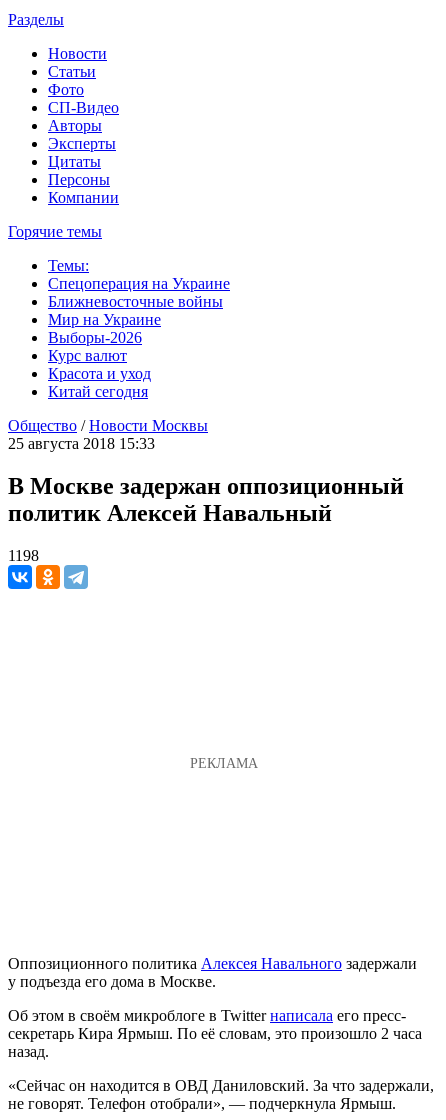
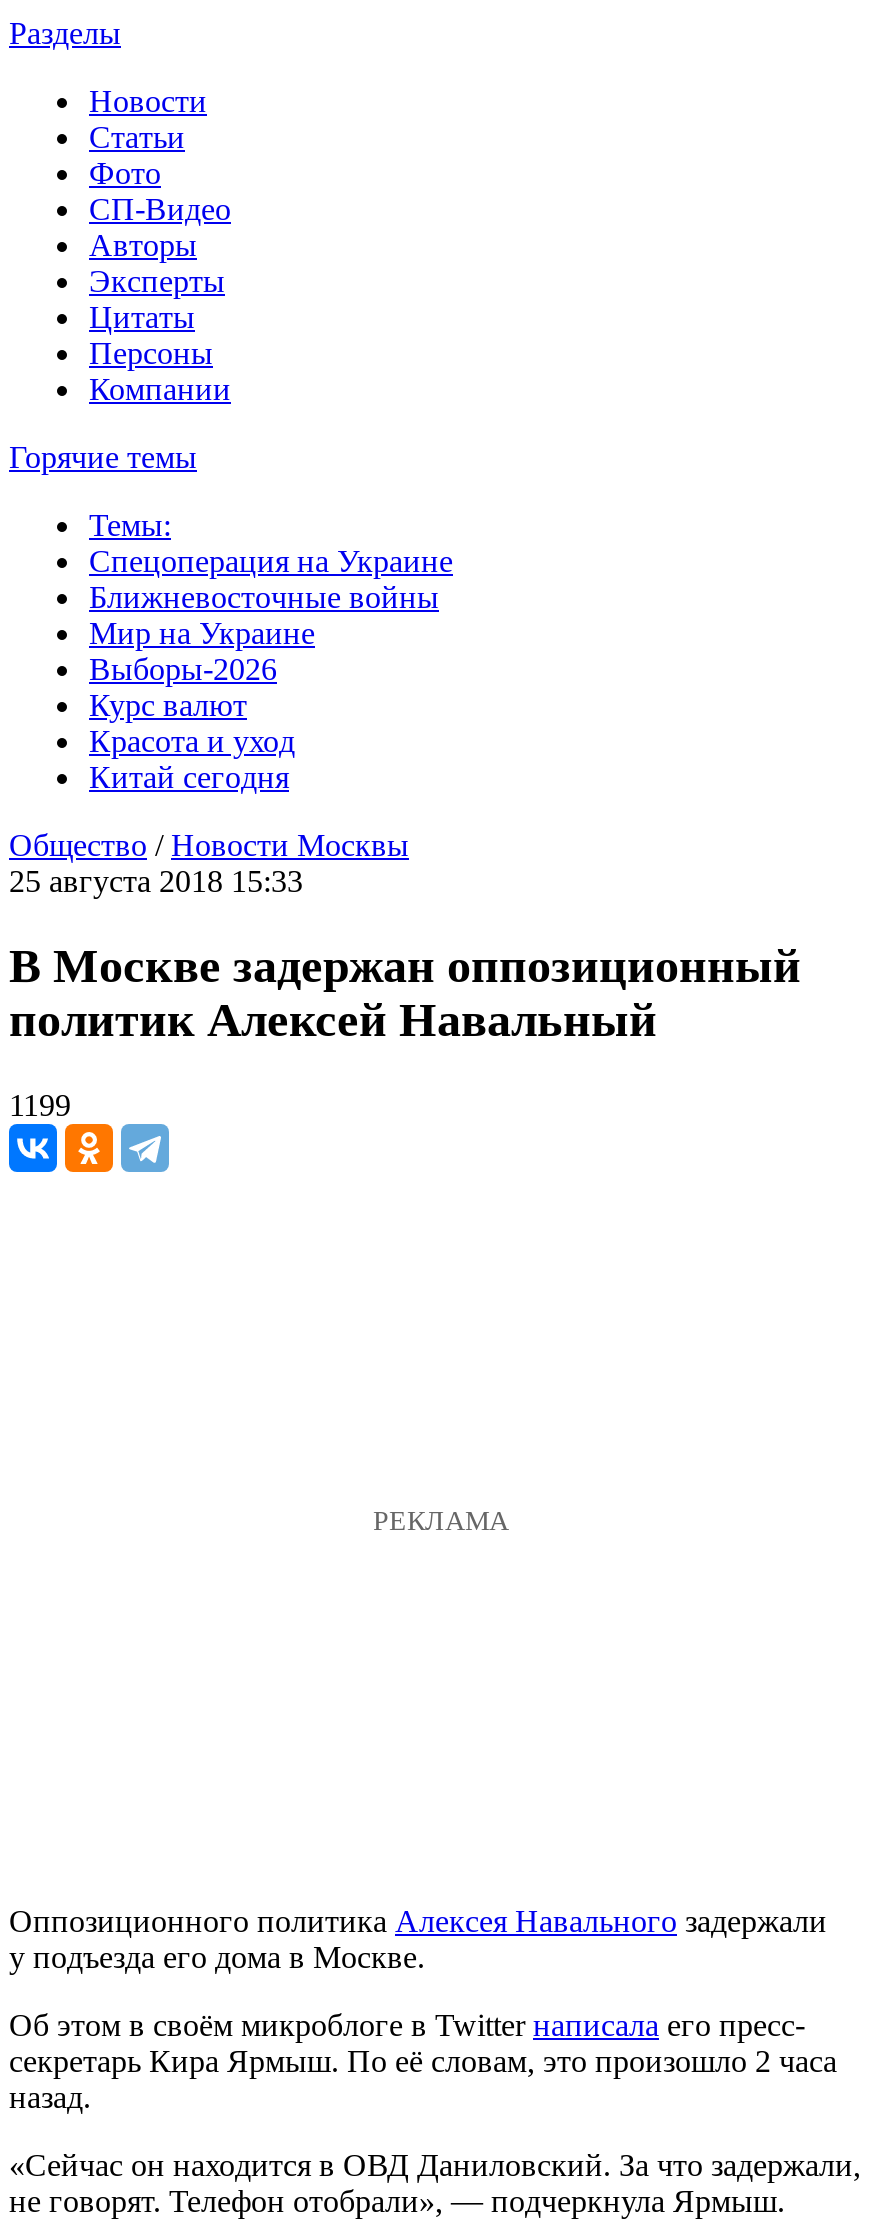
[8,547,39,564] 1198 -> [9,1088,71,1122] 1199

